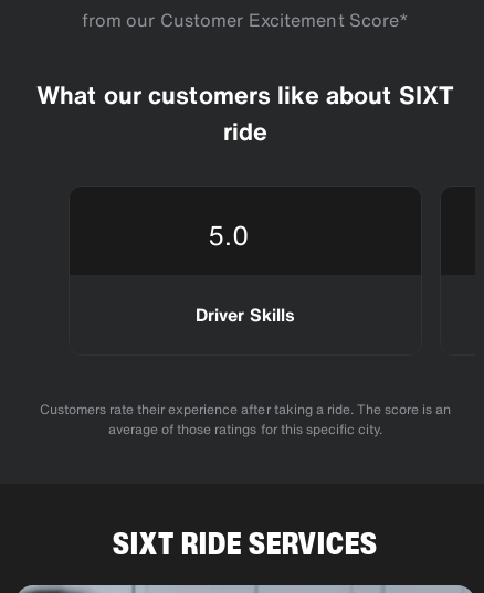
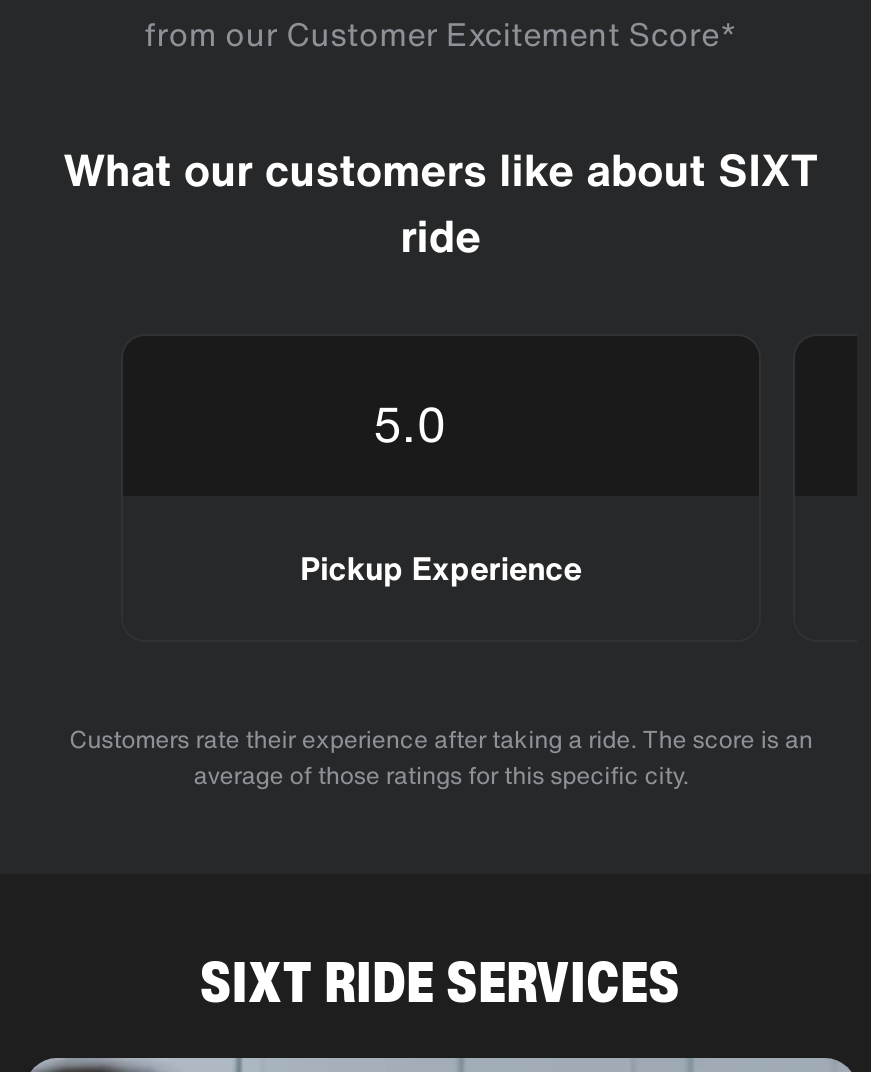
[195,301,295,328] Driver Skills -> [300,544,582,592] Pickup Experience

